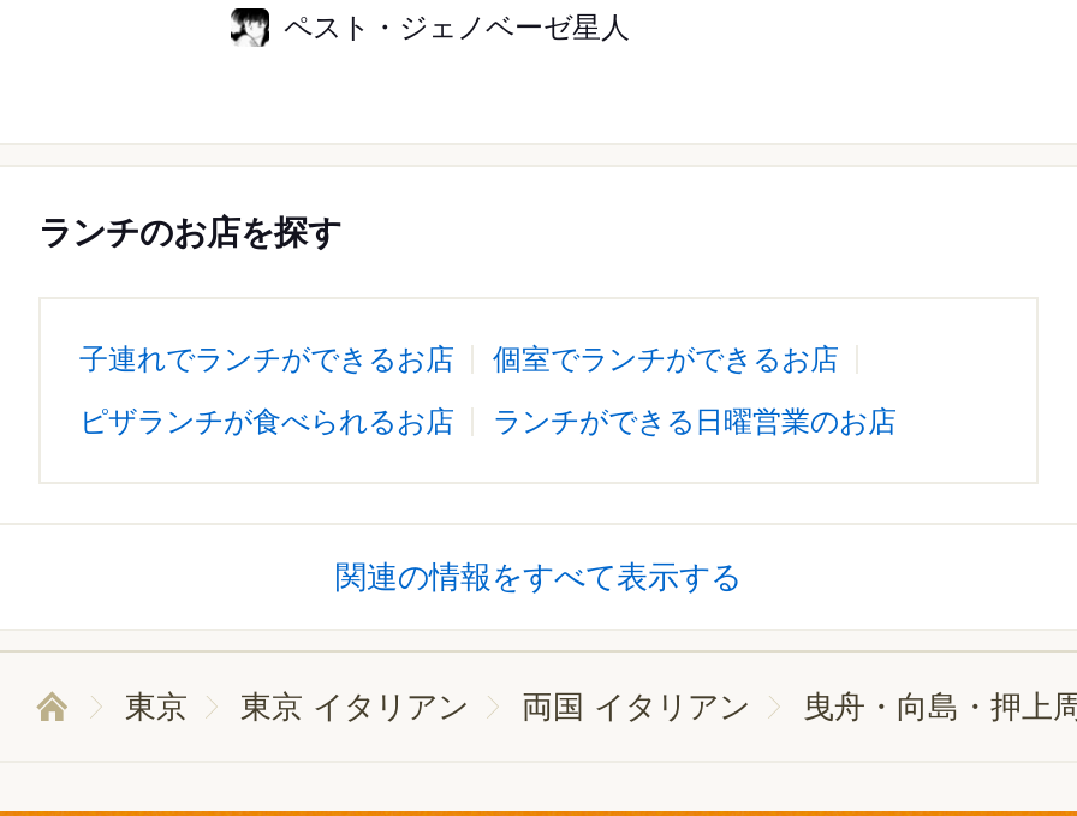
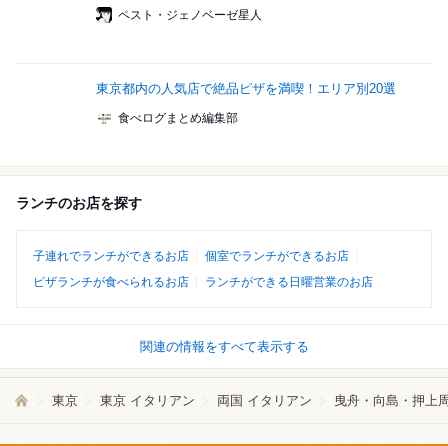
none -> [96,81,396,125] 東京都内の人気店で絶品ピザを満喫！エリア別20選 | 食べログまとめ編集部

